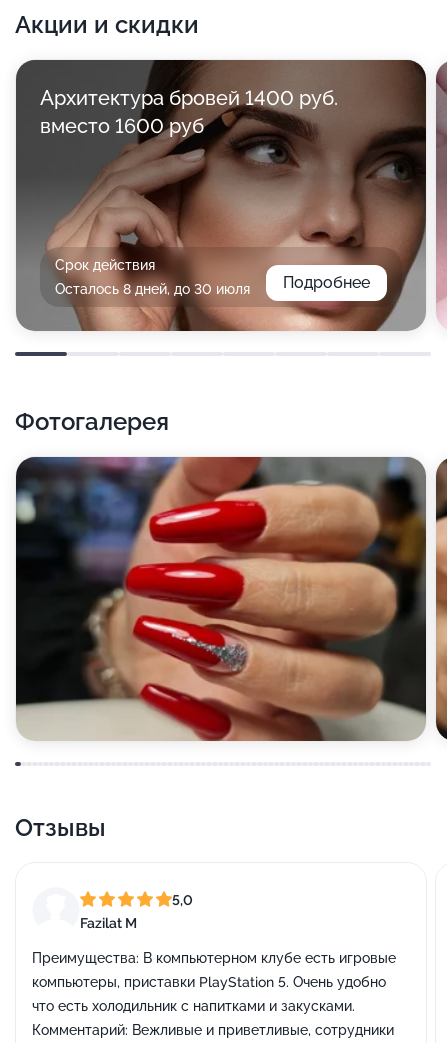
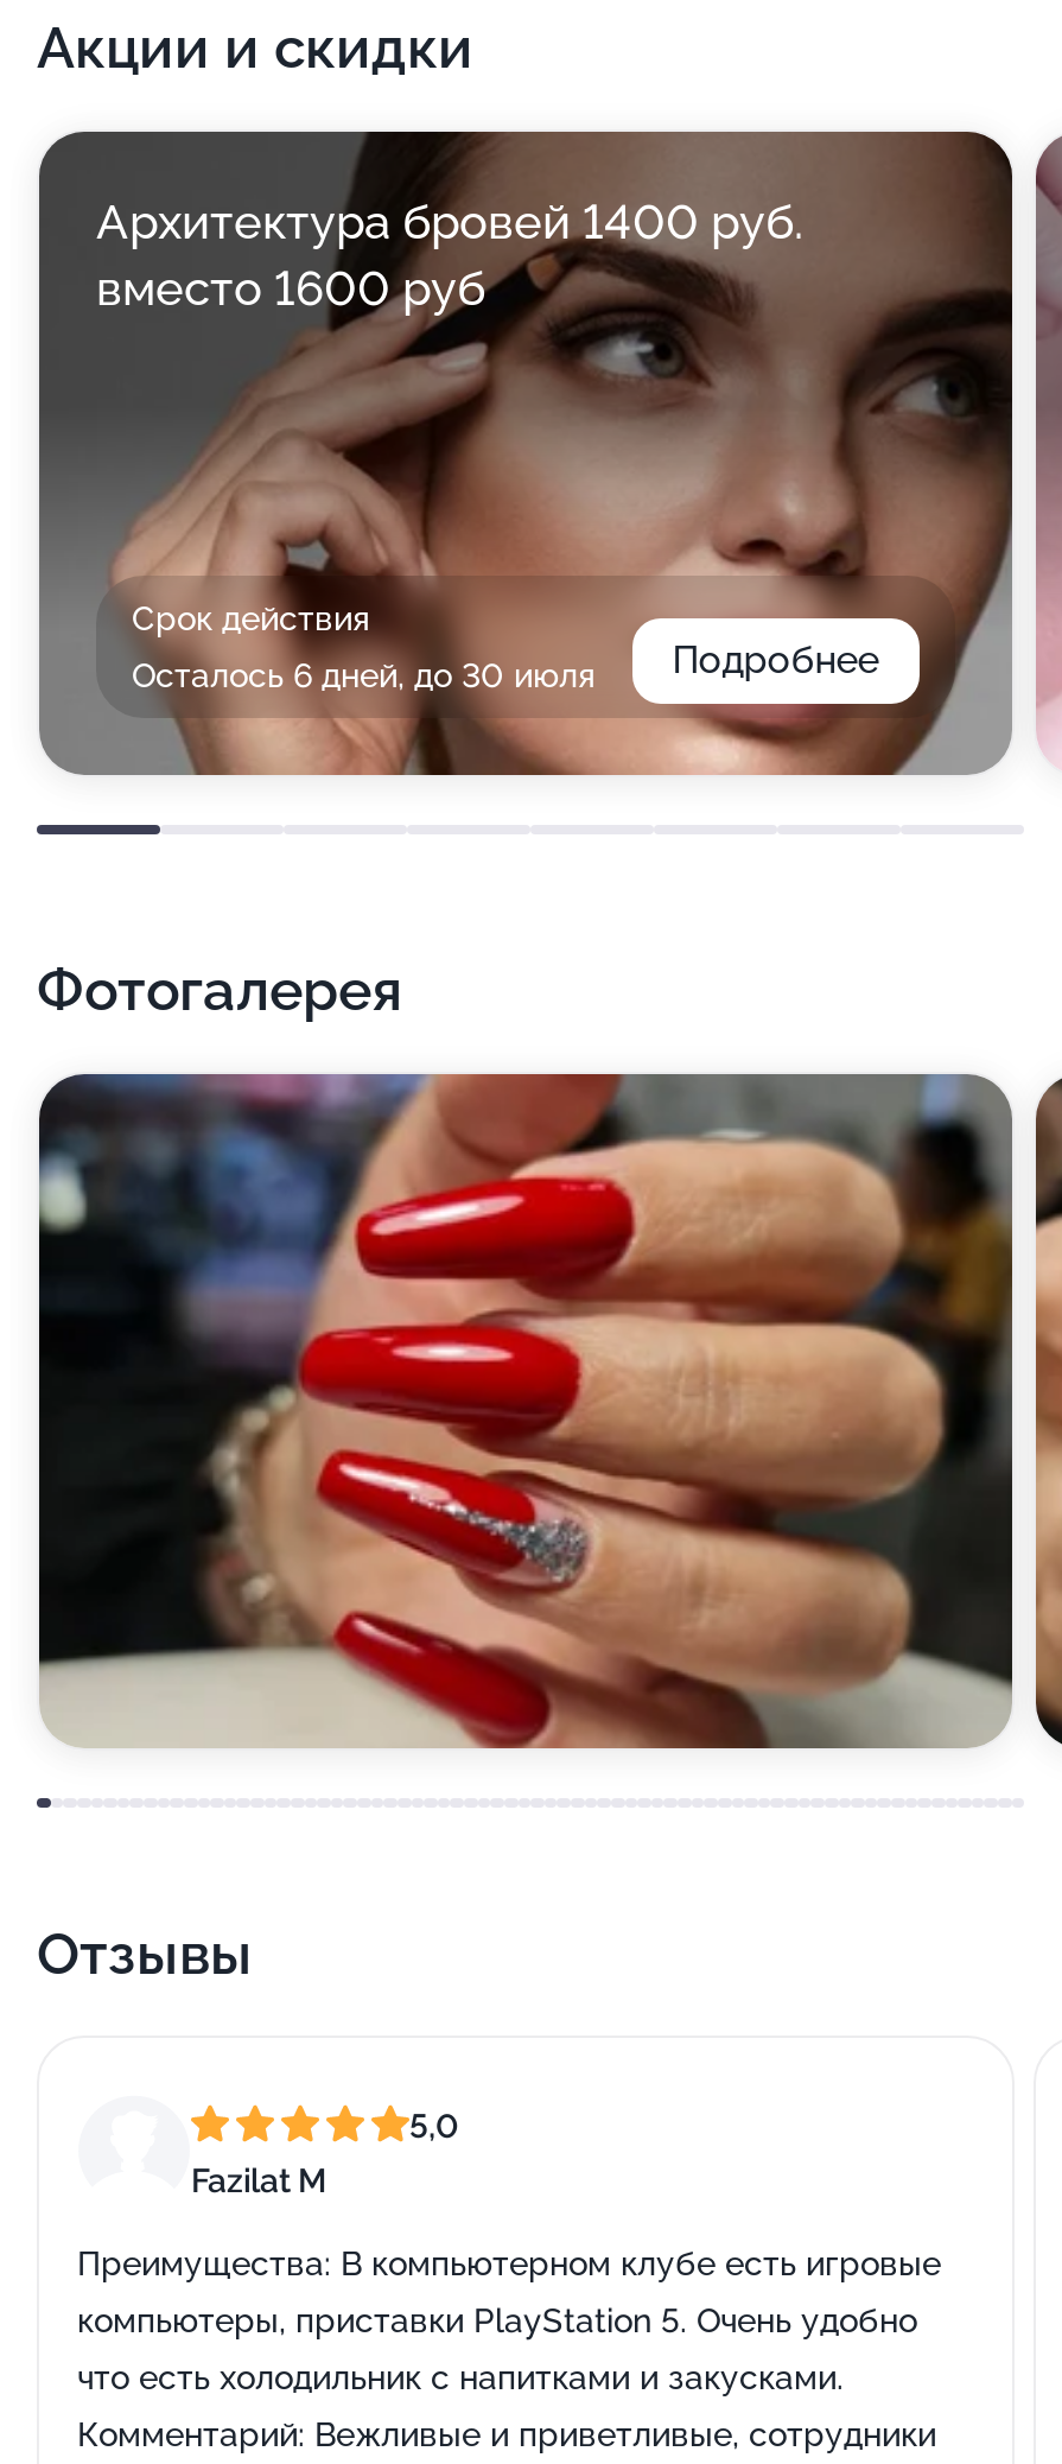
[55,281,250,297] Осталось 8 дней, до 30 июля -> [132,656,594,694] Осталось 6 дней, до 30 июля

